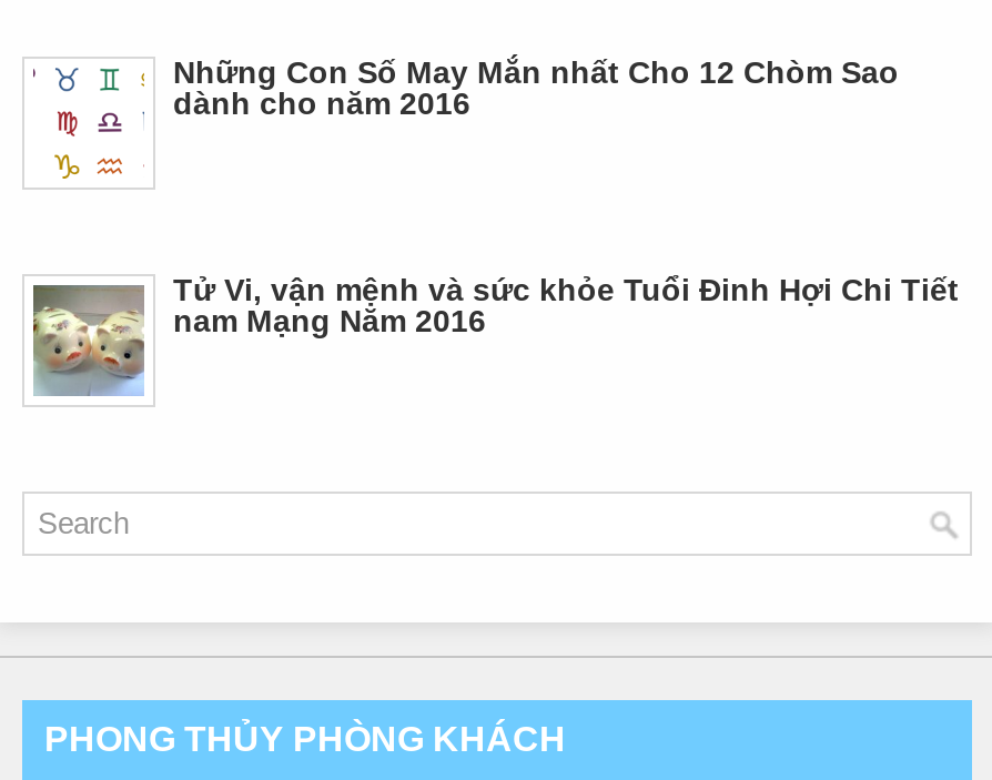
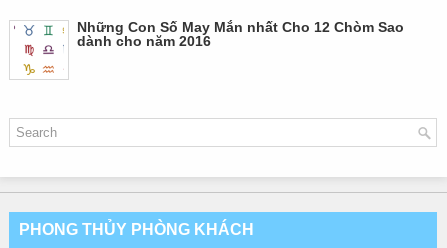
[31,271,959,398] [image] | Tử Vi, vận mệnh và sức khỏe Tuổi Đinh Hợi Chi Tiết | nam Mạng Năm 2016 -> none

